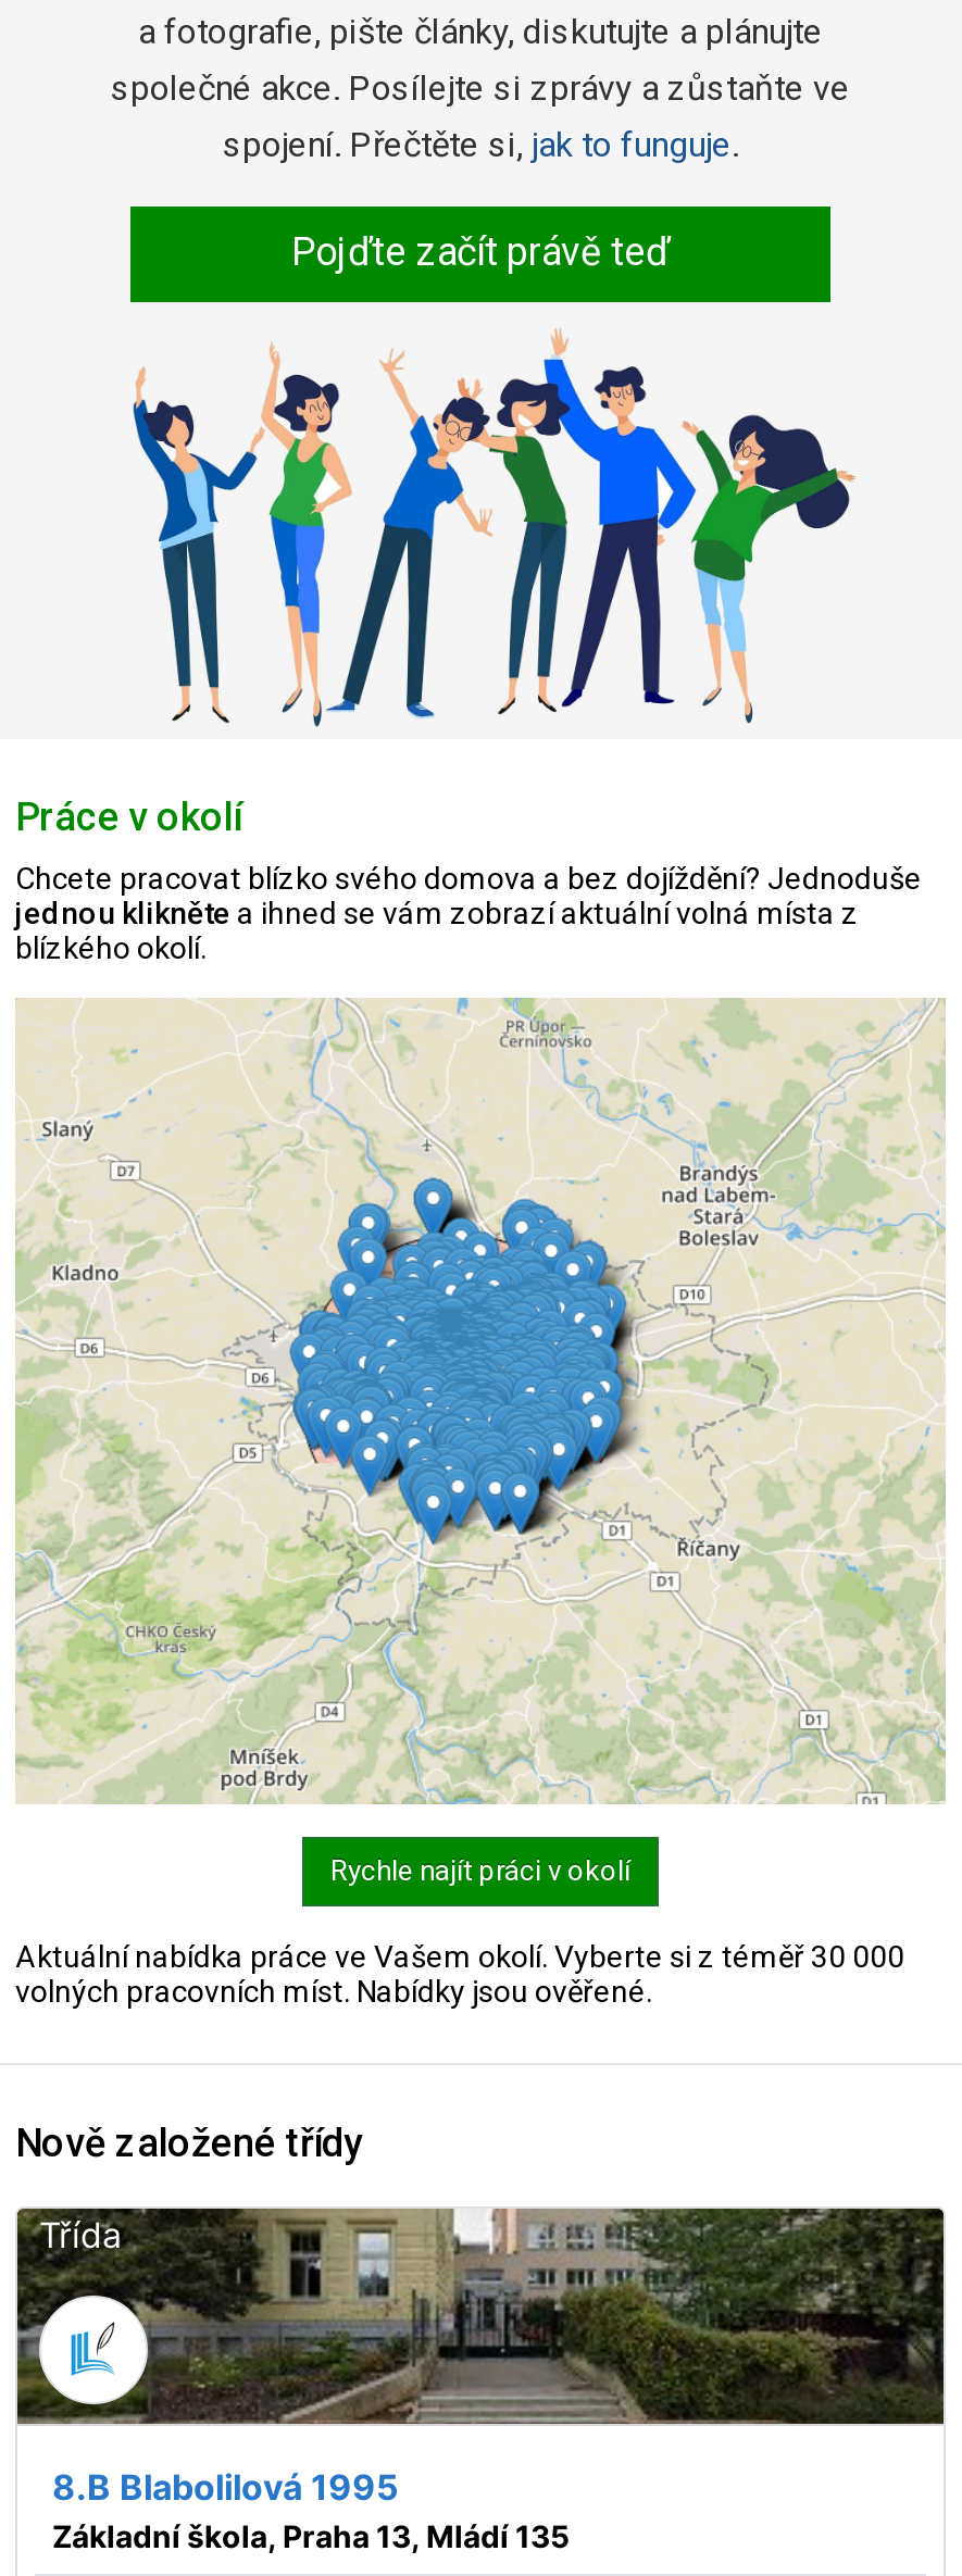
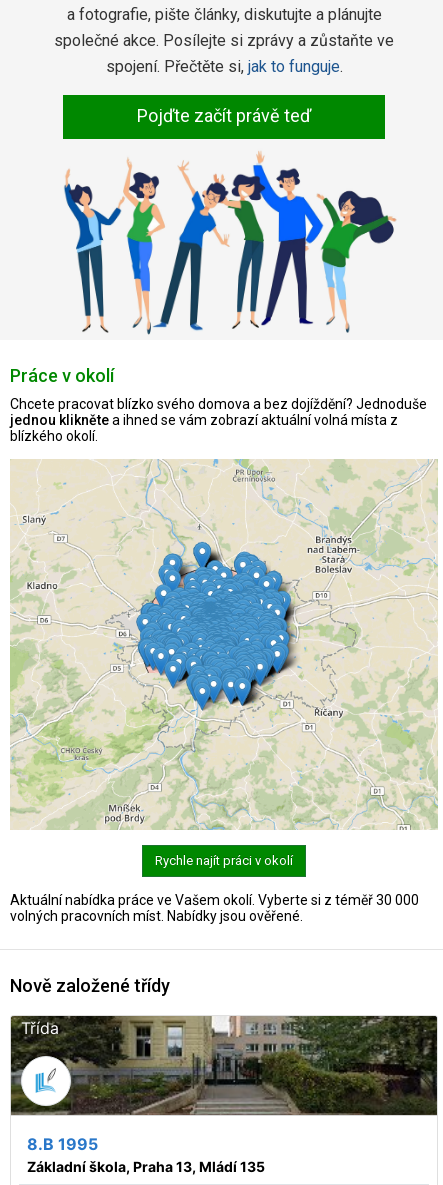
[52,2465,398,2508] 8.B Blabolilová 1995 -> [27,1134,98,1154] 8.B 1995

